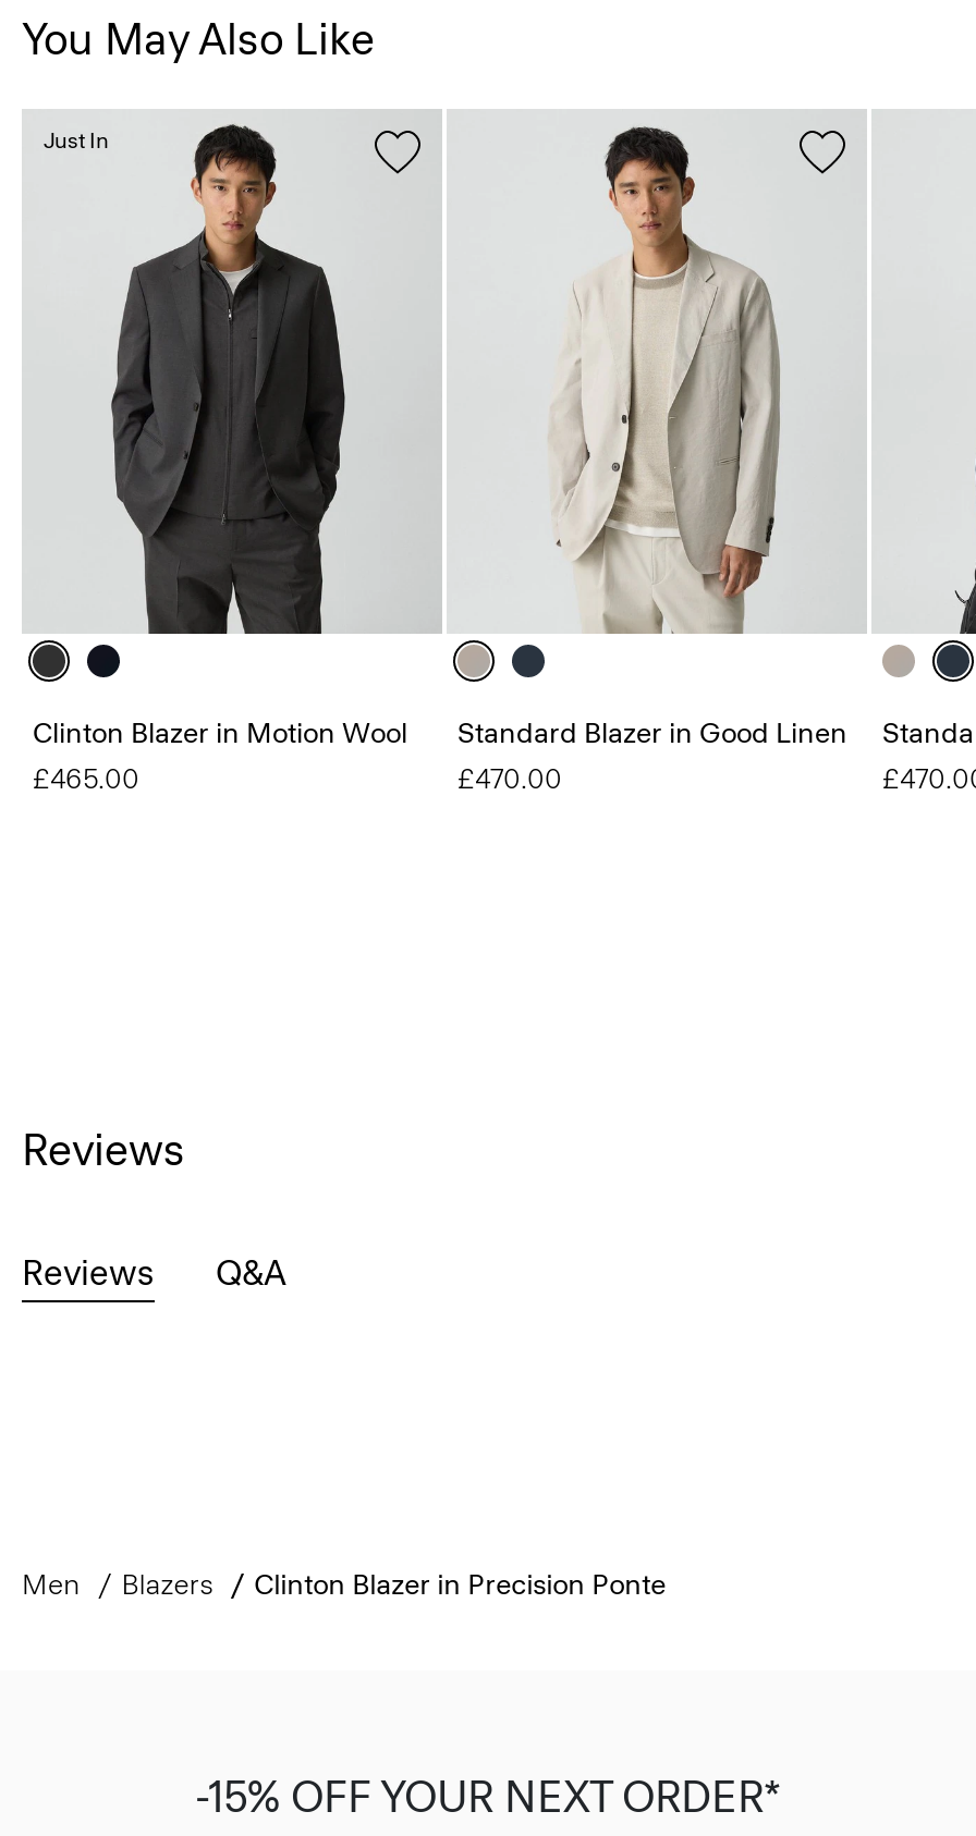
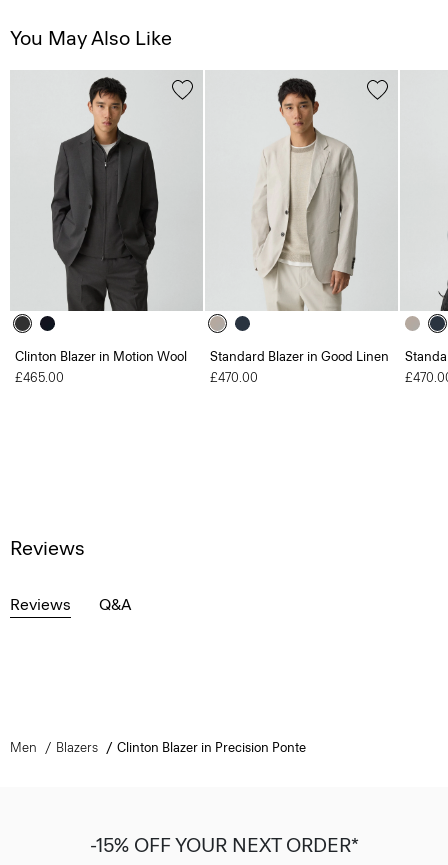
[44,127,109,156] Just In -> none

